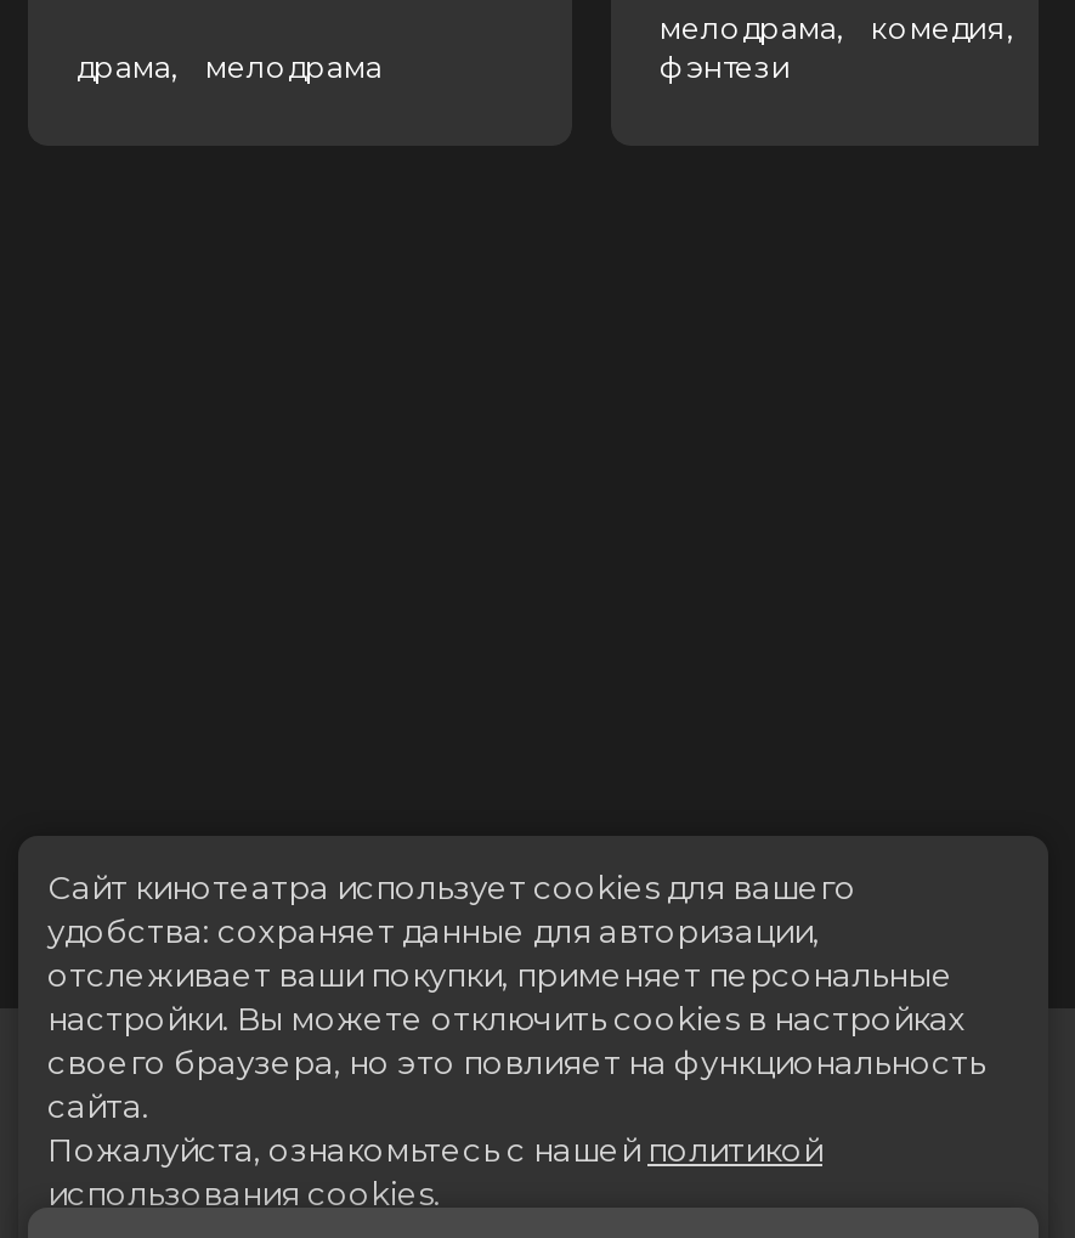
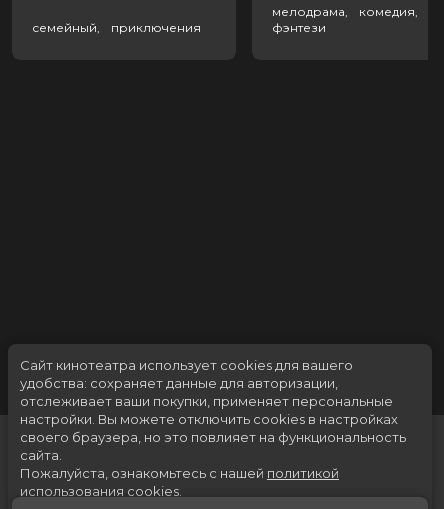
[77,50,383,86] драма, мелодрама -> [32,20,201,35] семейный, приключения

